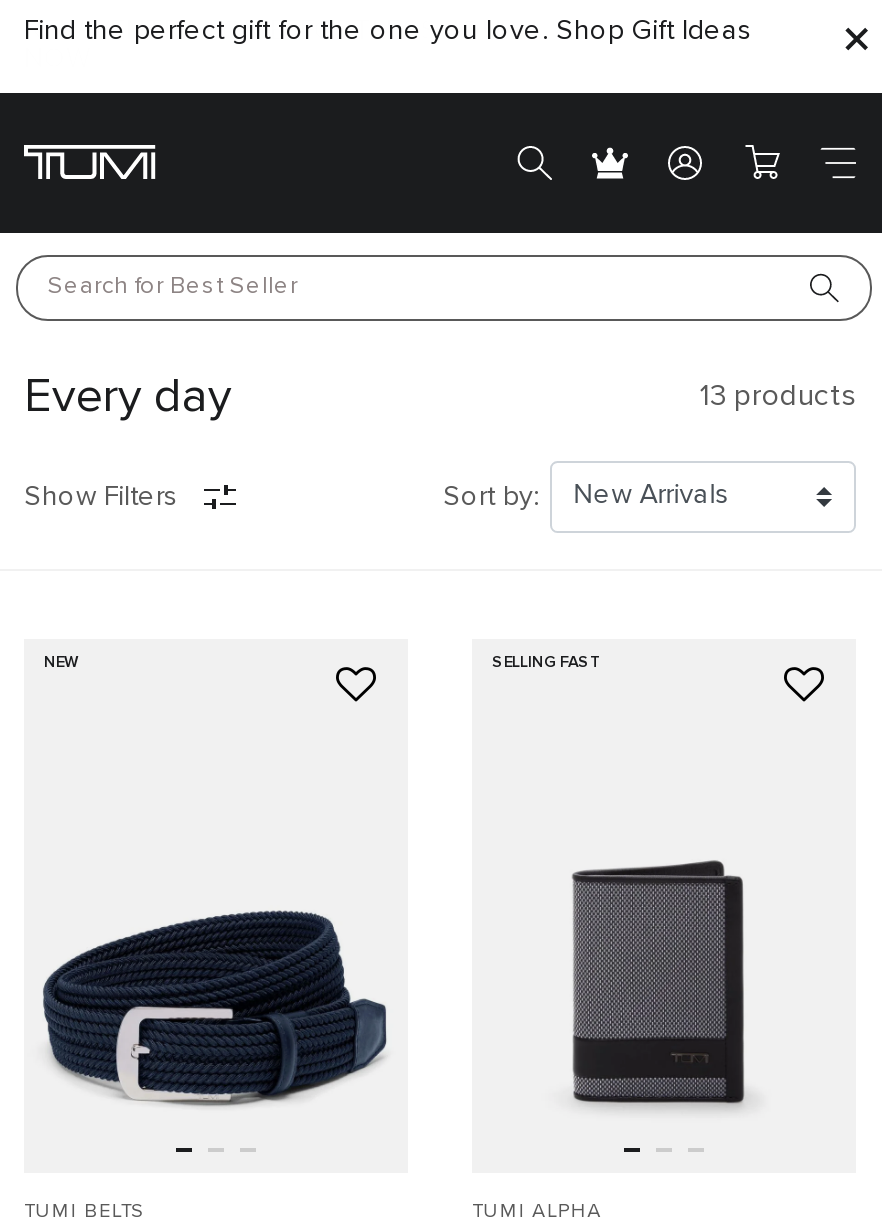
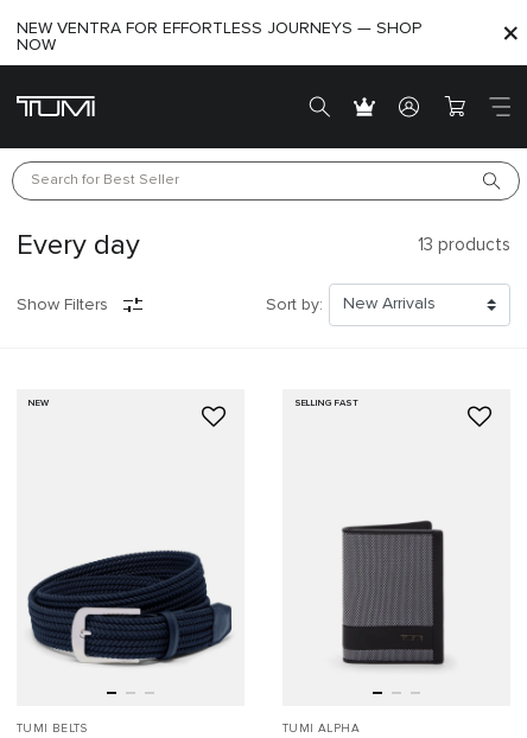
[24,17,752,45] Find the perfect gift for the one you love. Shop Gift Ideas -> [17,20,421,53] NEW VENTRA FOR EFFORTLESS JOURNEYS — SHOP | NOW

